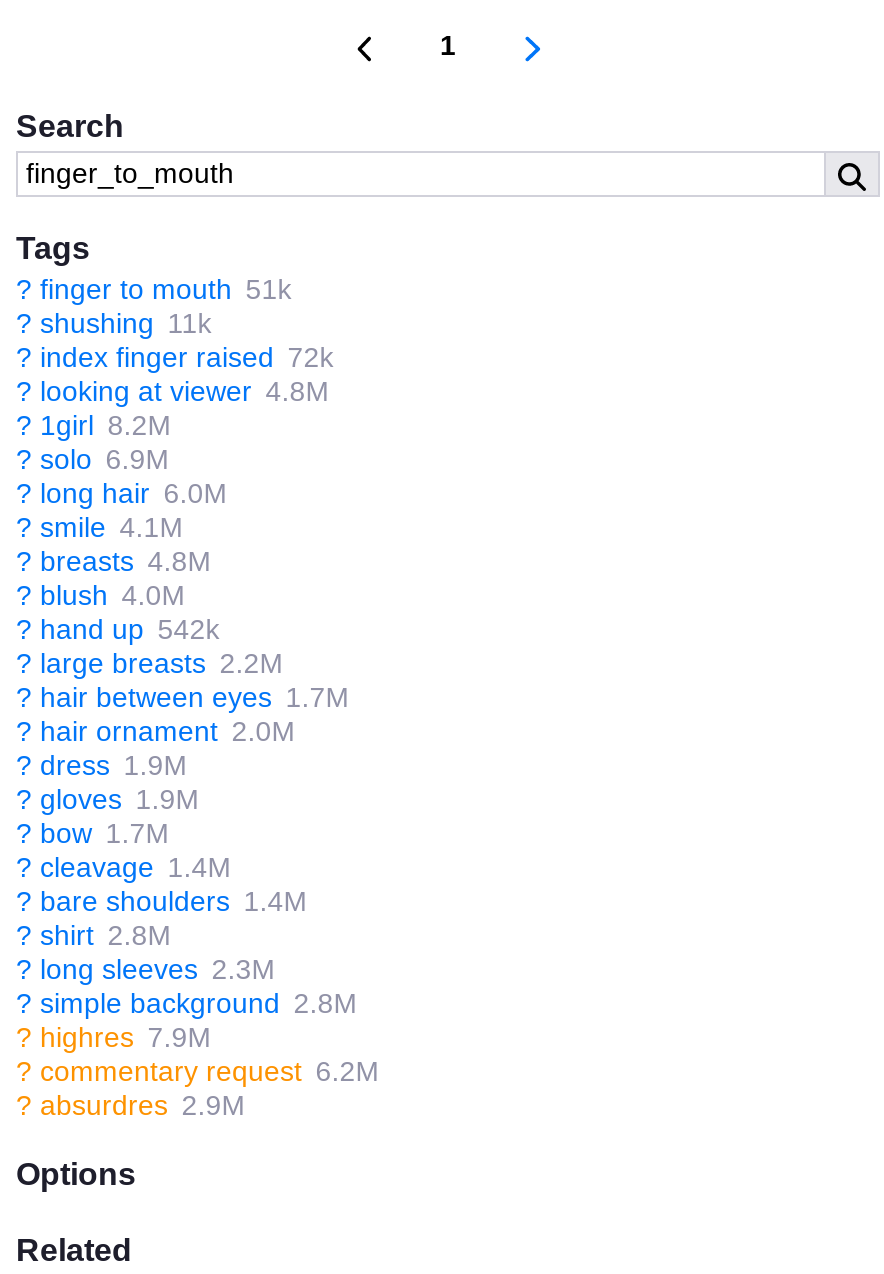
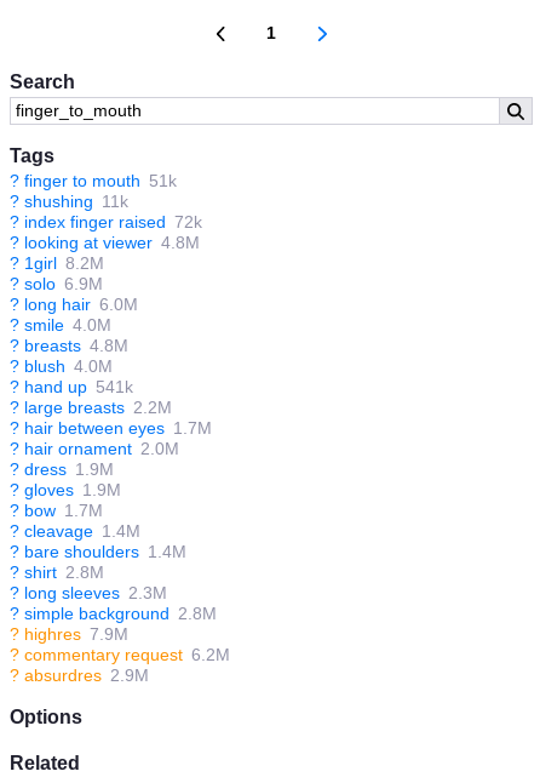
[16,512,184,544] ? smile 4.1M -> [10,315,111,334] ? smile 4.0M
[16,614,220,646] ? hand up 542k -> [10,377,133,396] ? hand up 541k

